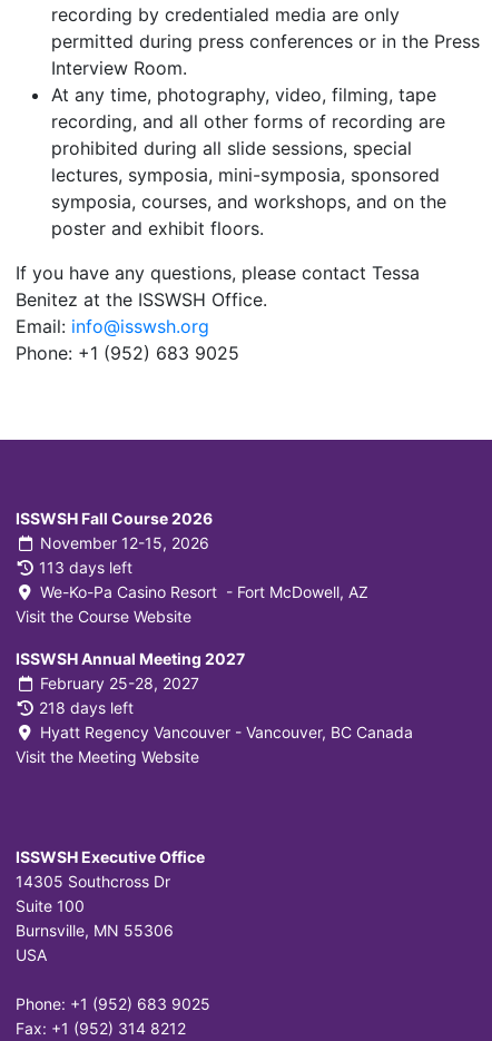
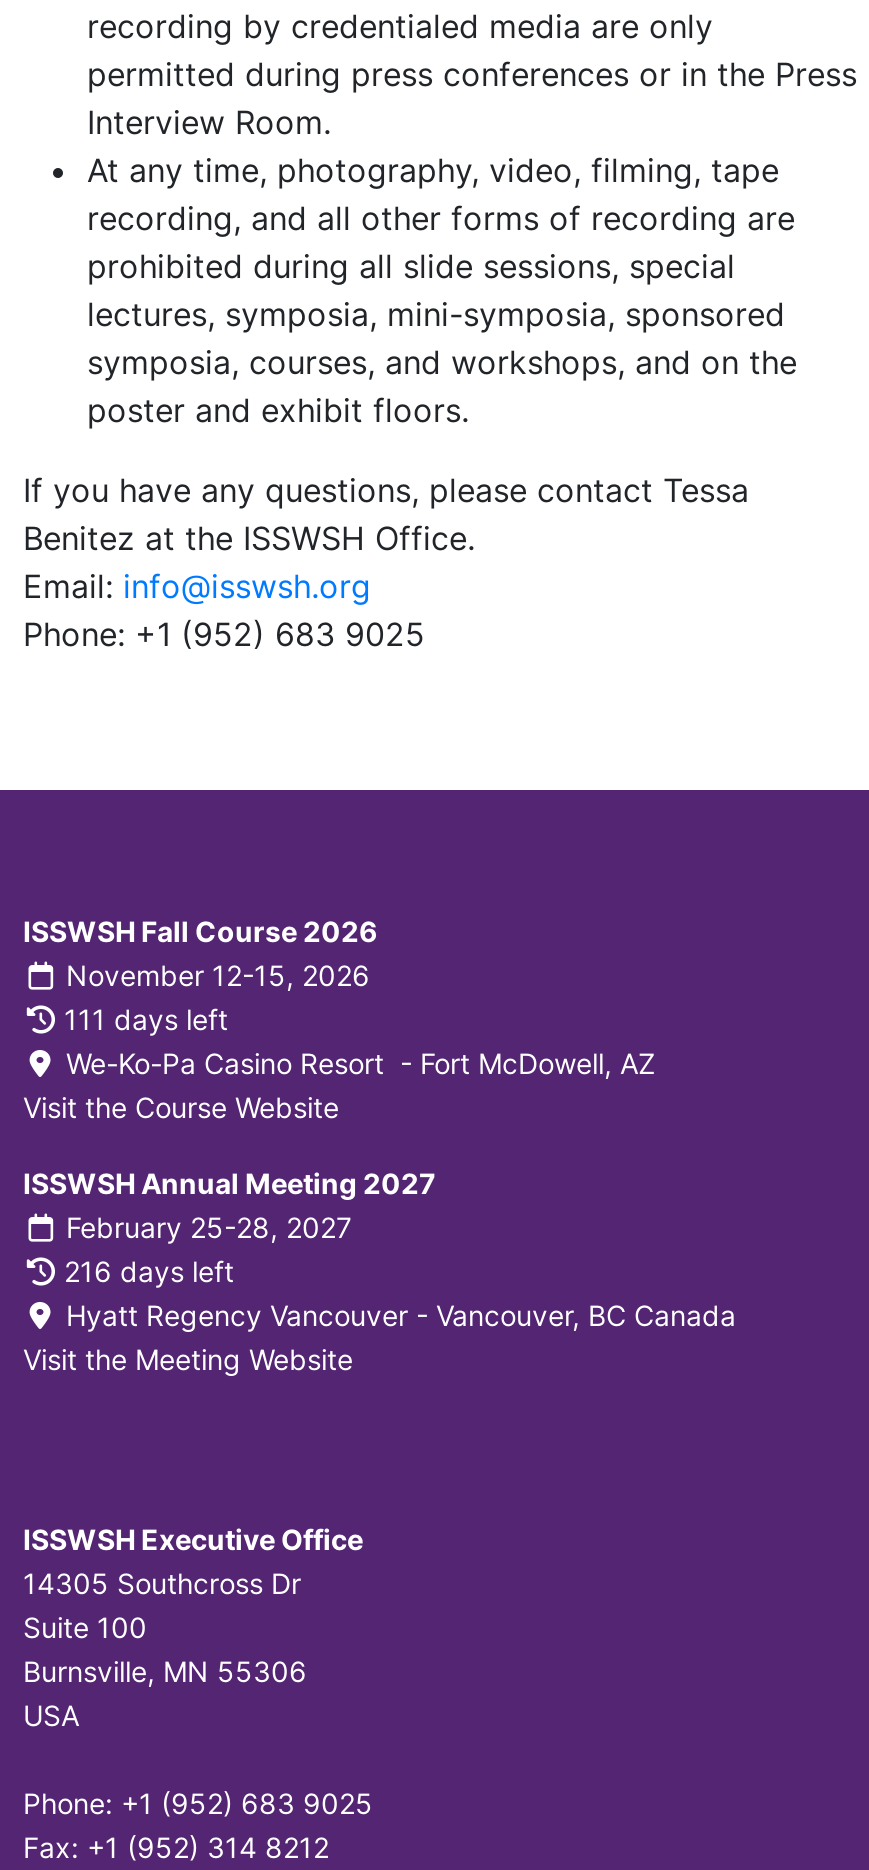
[38,558,132,577] 113 days left -> [64,1002,228,1036] 111 days left
[38,698,133,717] 218 days left -> [64,1254,234,1288] 216 days left

